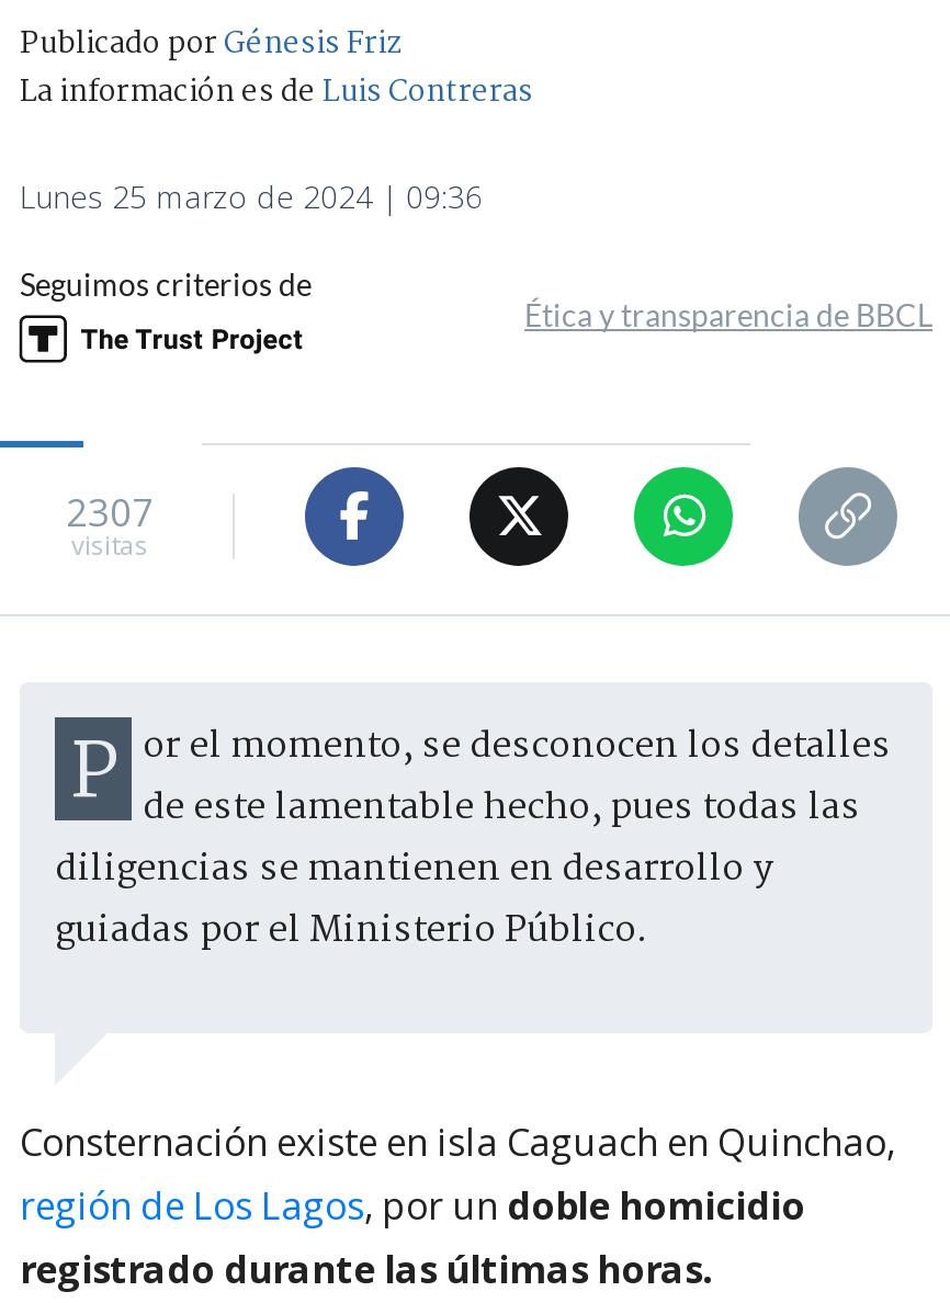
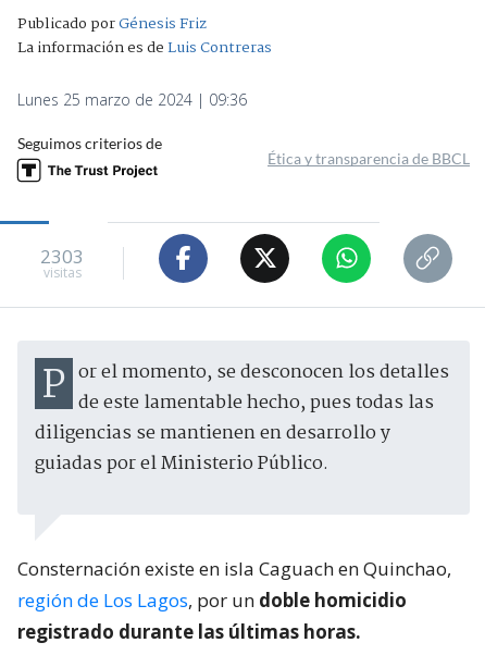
[66,488,154,538] 2307 -> [40,244,84,269] 2303

